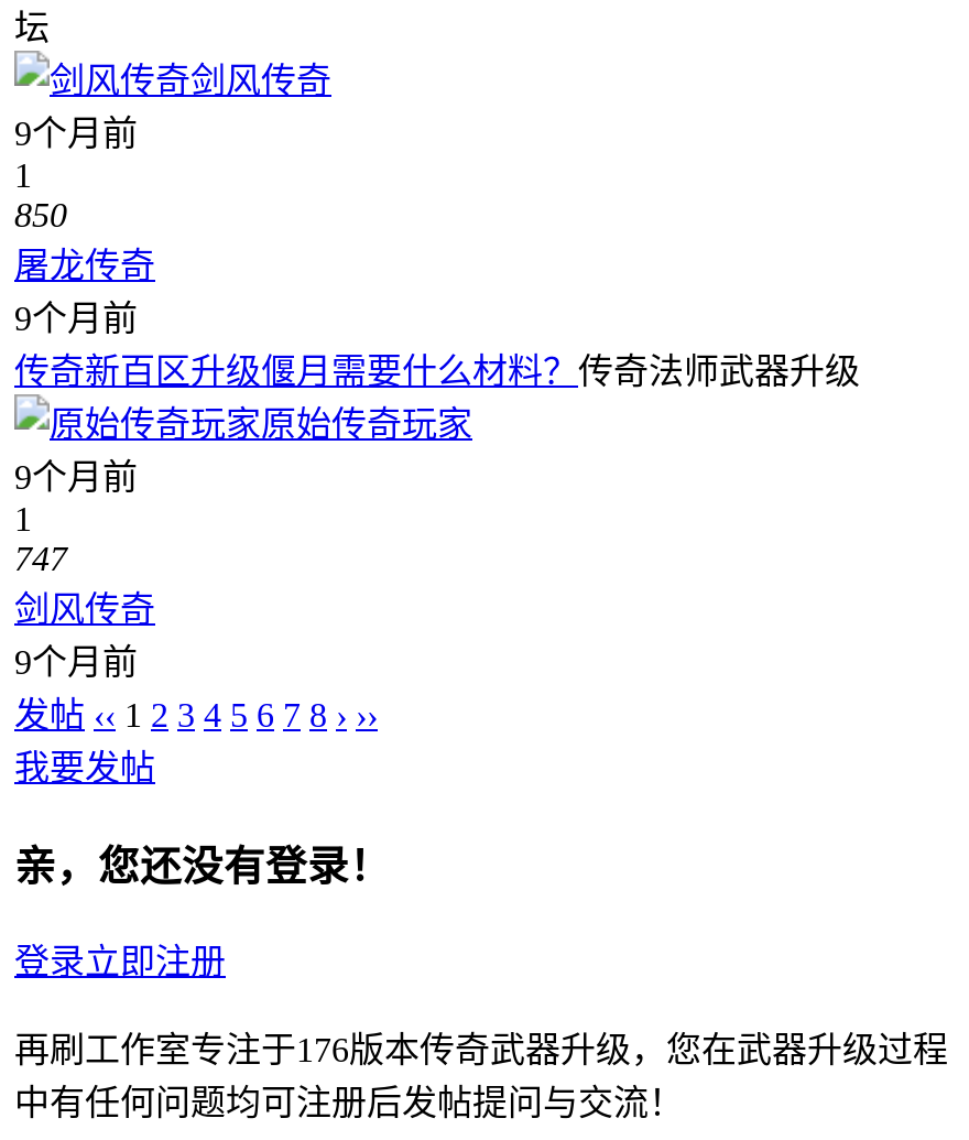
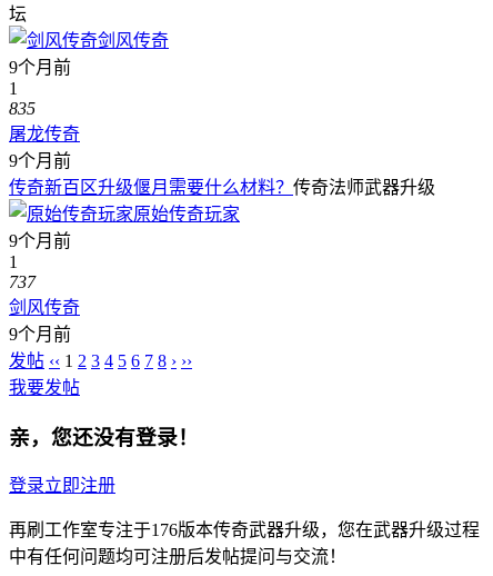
[14,196,67,233] 850 -> [9,99,36,118] 835
[14,539,67,577] 747 -> [9,272,36,291] 737

